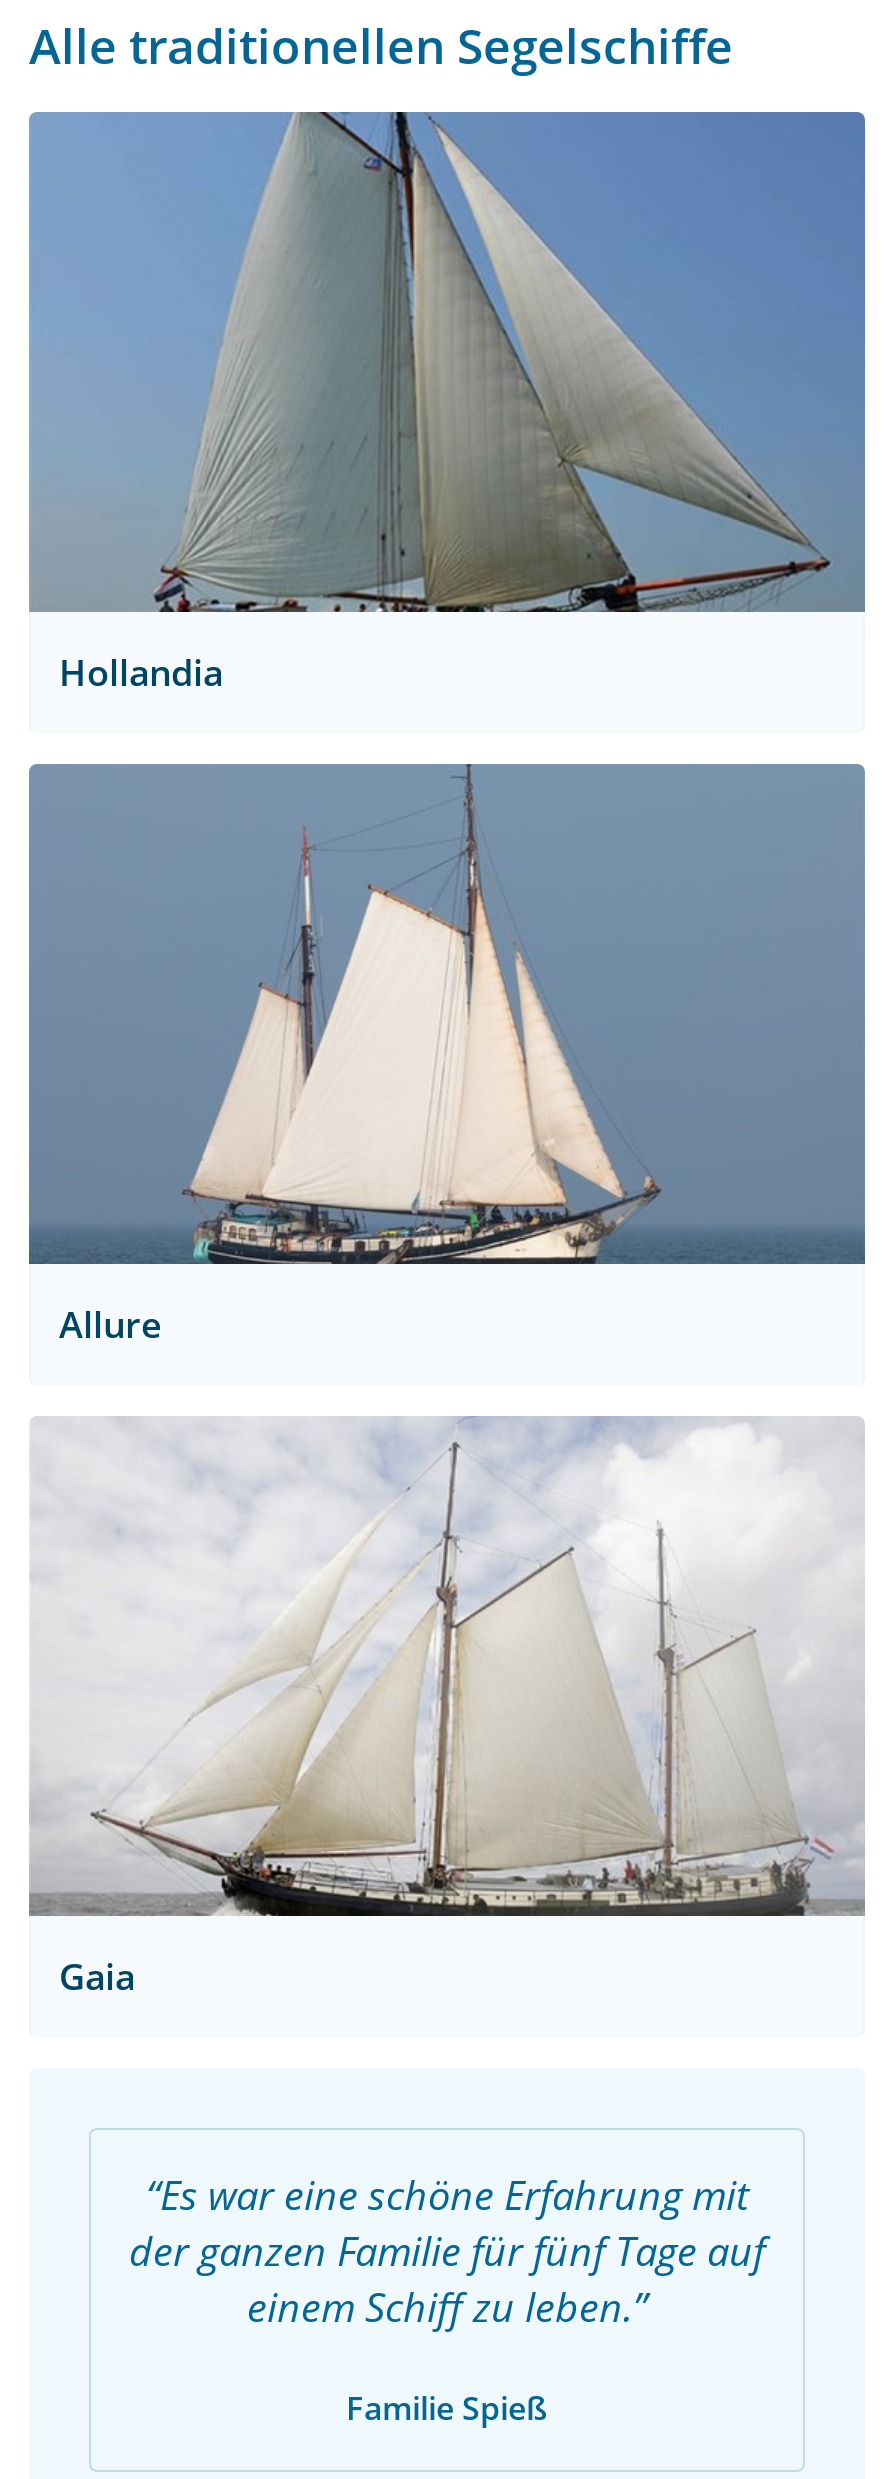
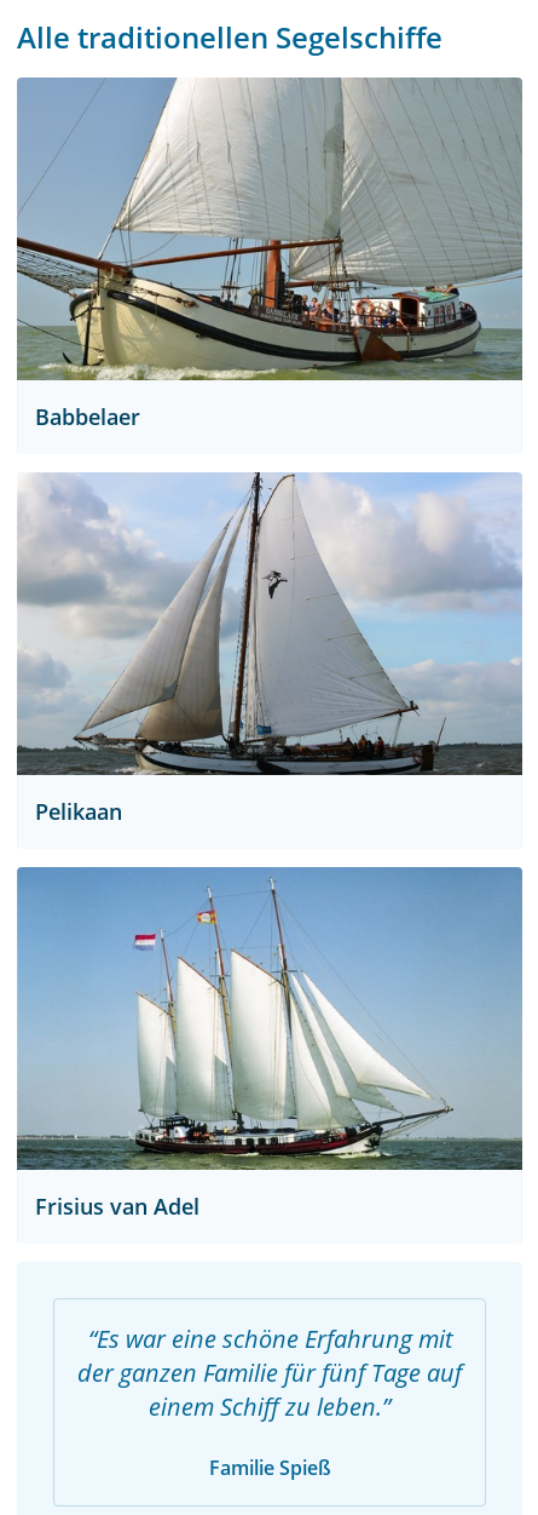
[27,110,865,696] [image] | Hollandia -> [16,78,522,431] [image] | Babbelaer
[27,762,867,1348] [image] | Allure -> [17,472,523,826] [image] | Pelikaan
[29,1416,867,2000] [image] | Gaia -> [17,866,522,1221] [image] | Frisius van Adel

